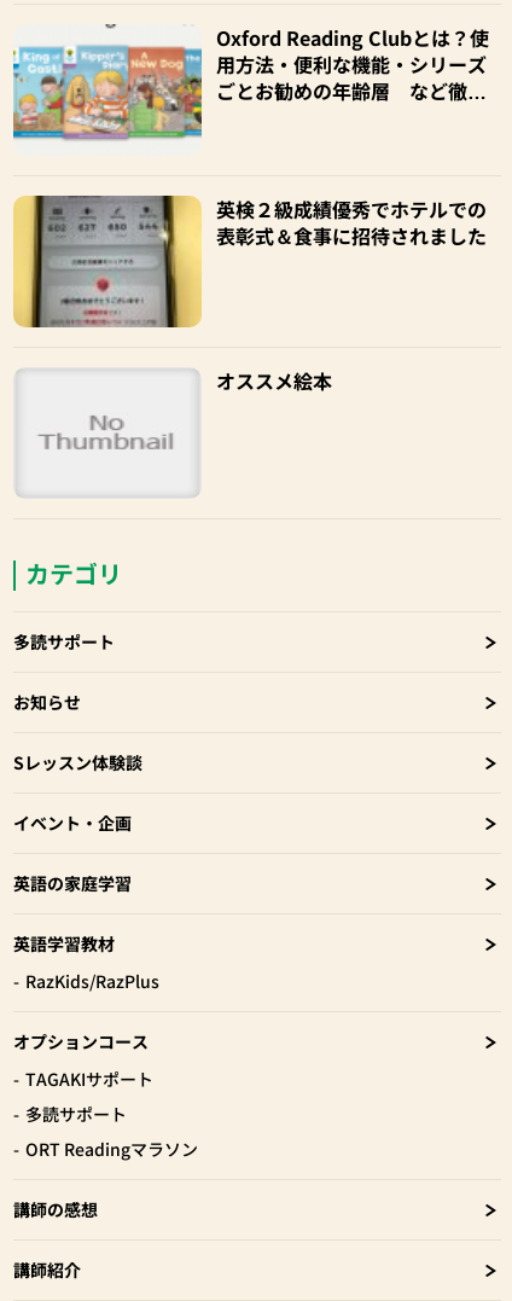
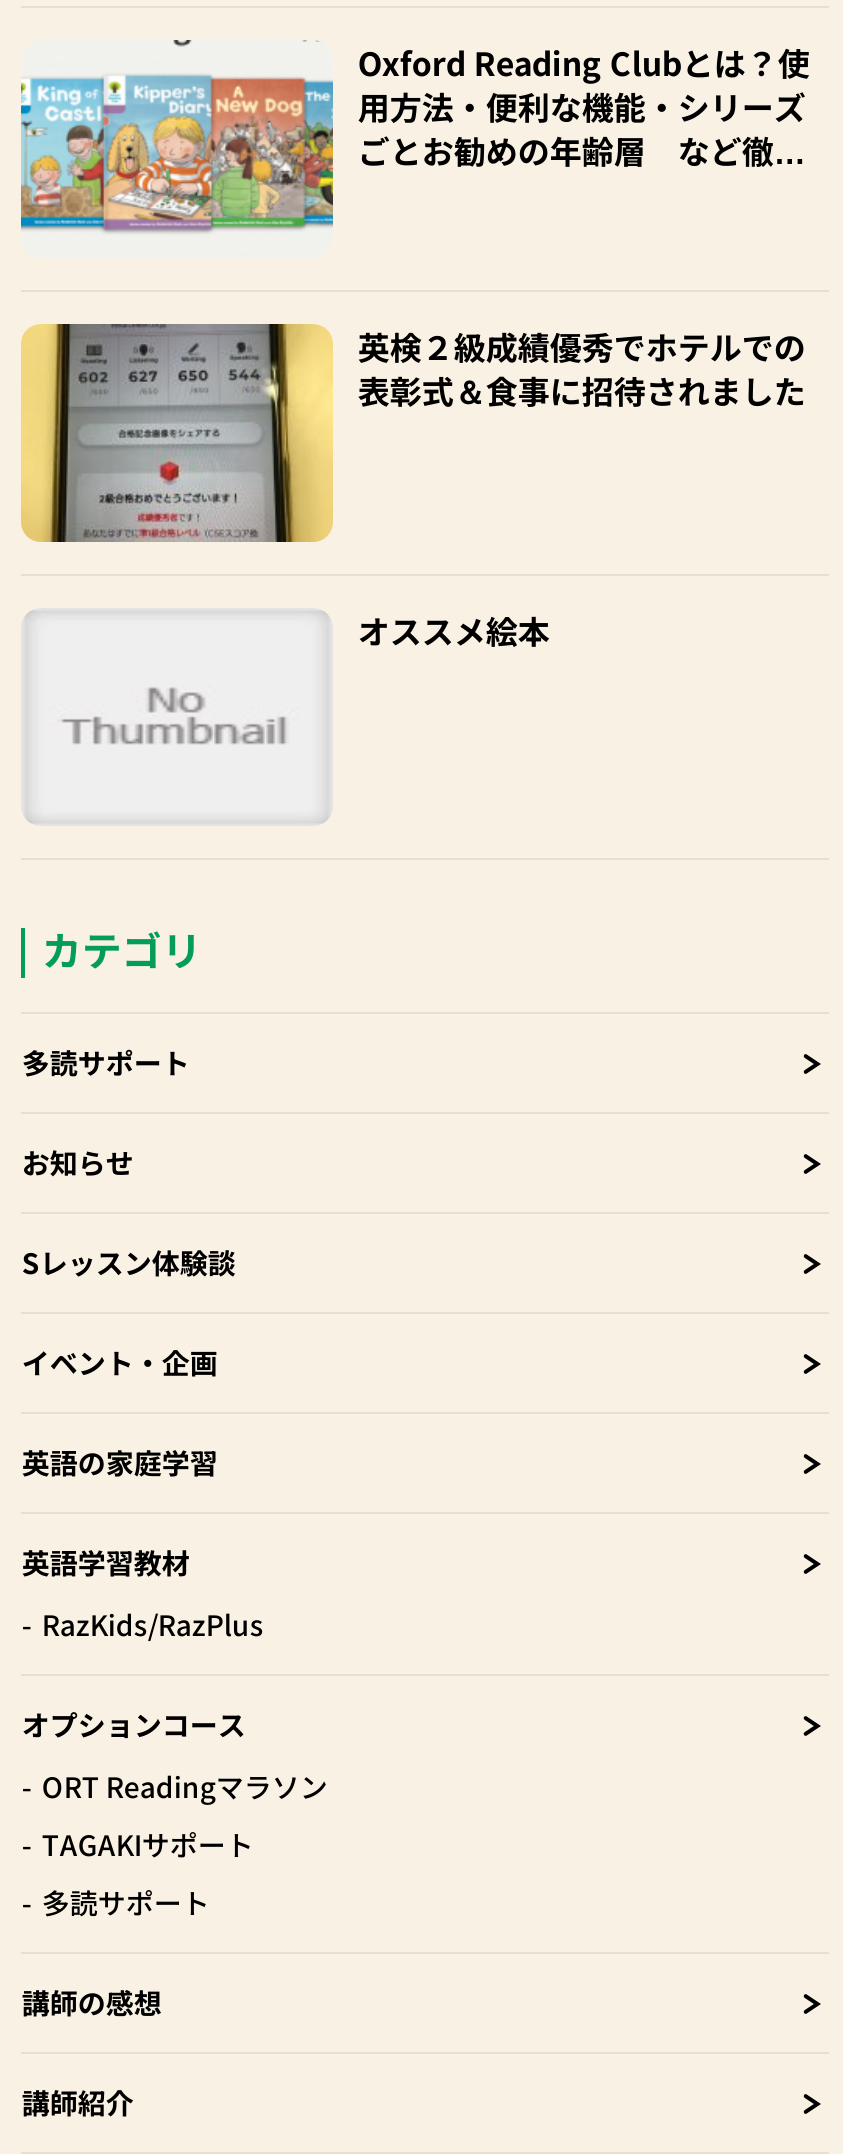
moved [26,1067,154,1126] -> [42,1824,254,1922]: TAGAKIサポート | 多読サポート
moved [26,1137,199,1161] -> [42,1766,328,1806]: ORT Readingマラソン

